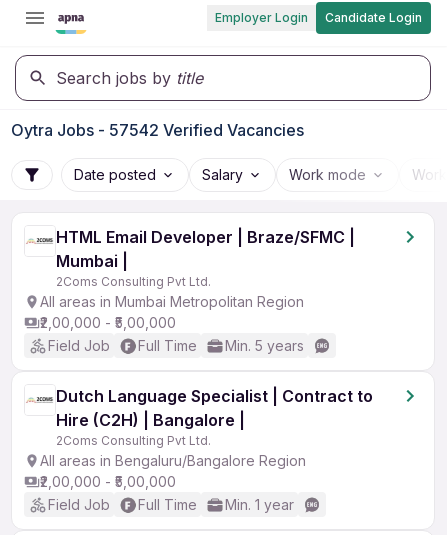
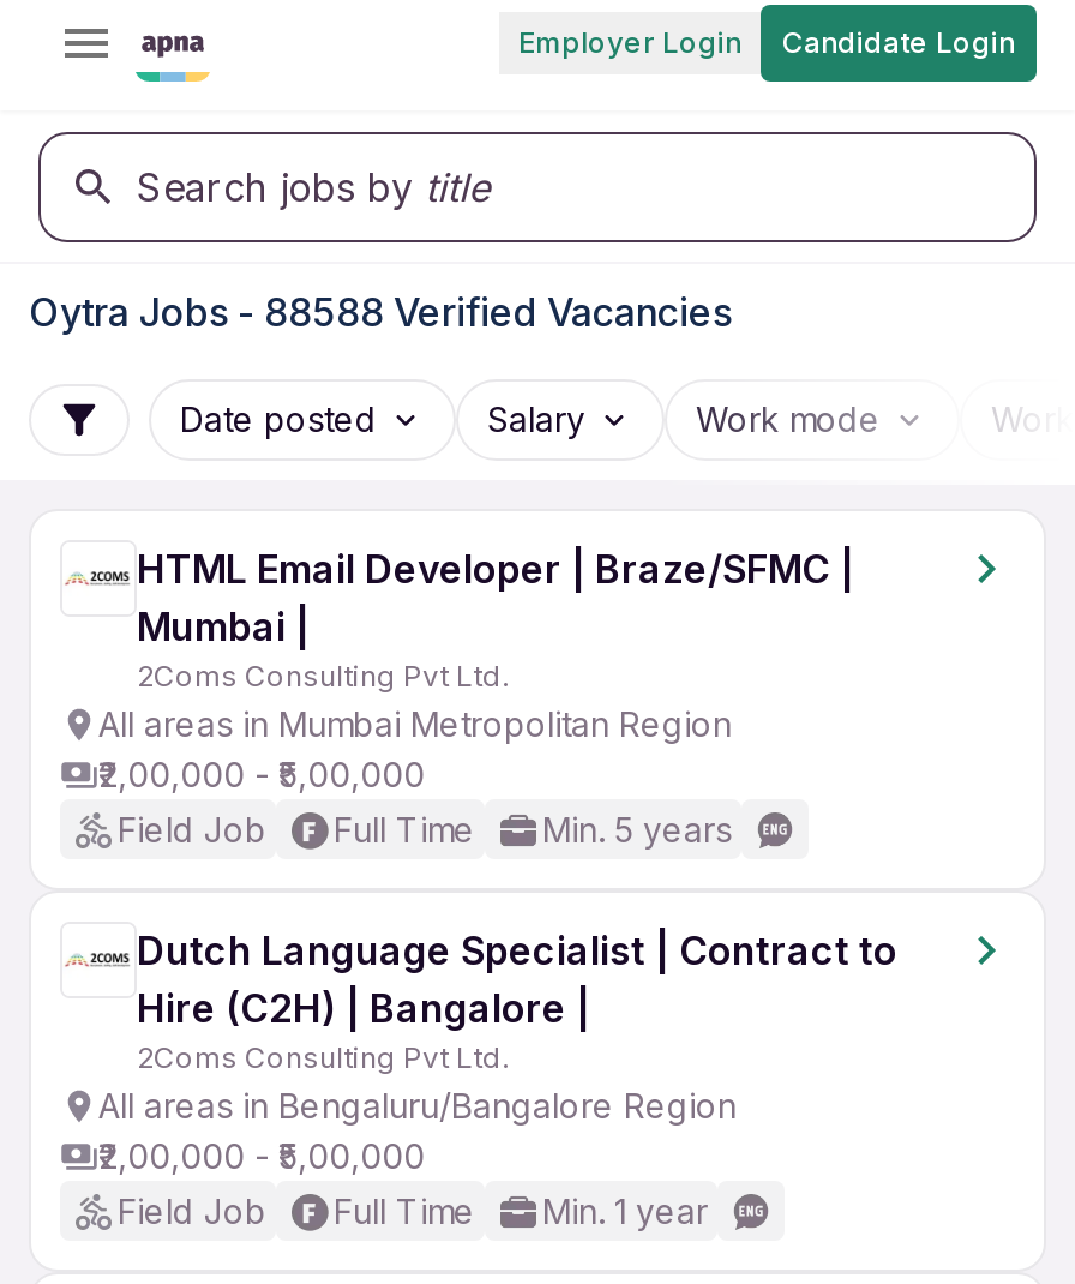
[11,120,304,140] Oytra Jobs - 57542 Verified Vacancies -> [29,288,732,336] Oytra Jobs - 88588 Verified Vacancies

